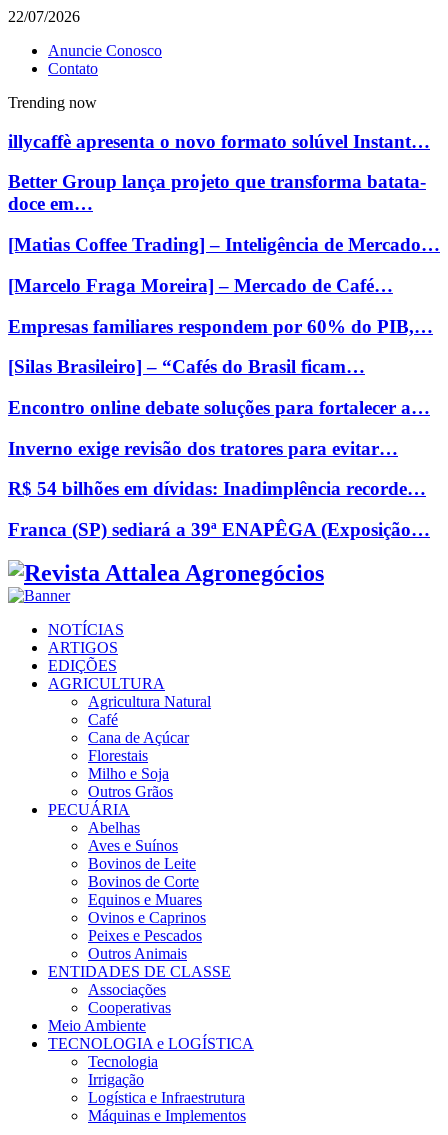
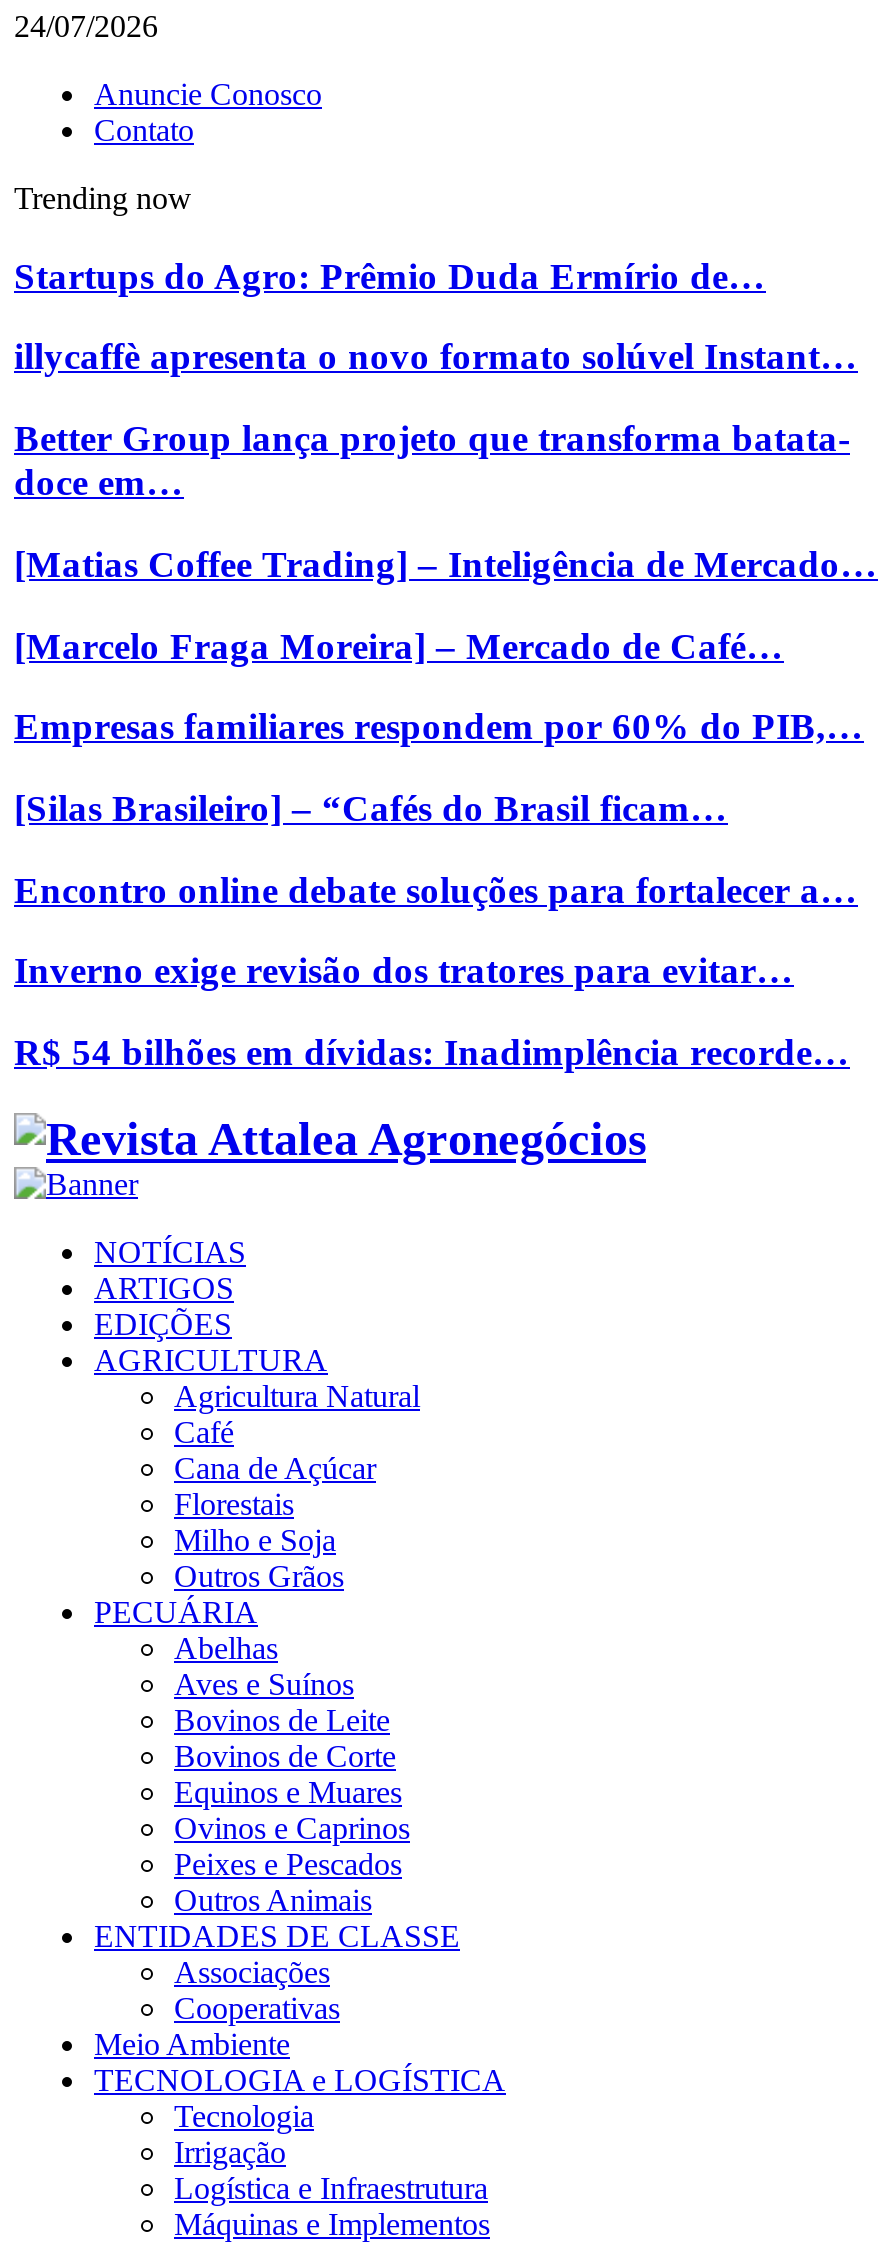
[8,8,80,25] 22/07/2026 -> [14,9,158,43] 24/07/2026
none -> [14,254,766,296] Startups do Agro: Prêmio Duda Ermírio de…
moved [8,131,440,499] -> [14,336,878,1073]: illycaffè apresenta o novo formato solúvel Instant… | Better Group lança projeto que transforma batata- | doce em… | ... | Inverno exige revisão dos tratores para evitar… | R$ 54 bilhões em dívidas: Inadimplência recorde…
[8,519,430,540] Franca (SP) sediará a 39ª ENAPÊGA (Exposição… -> none

